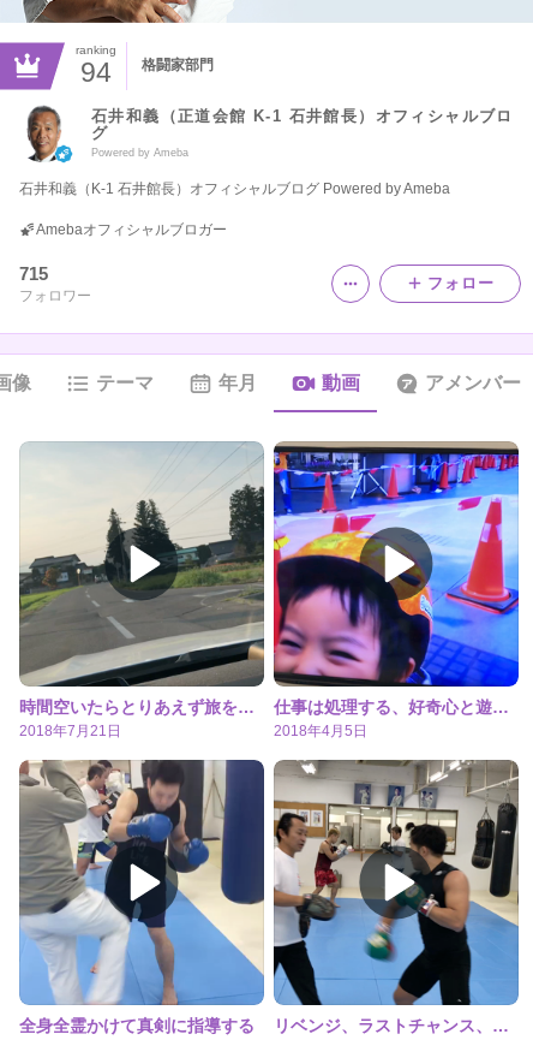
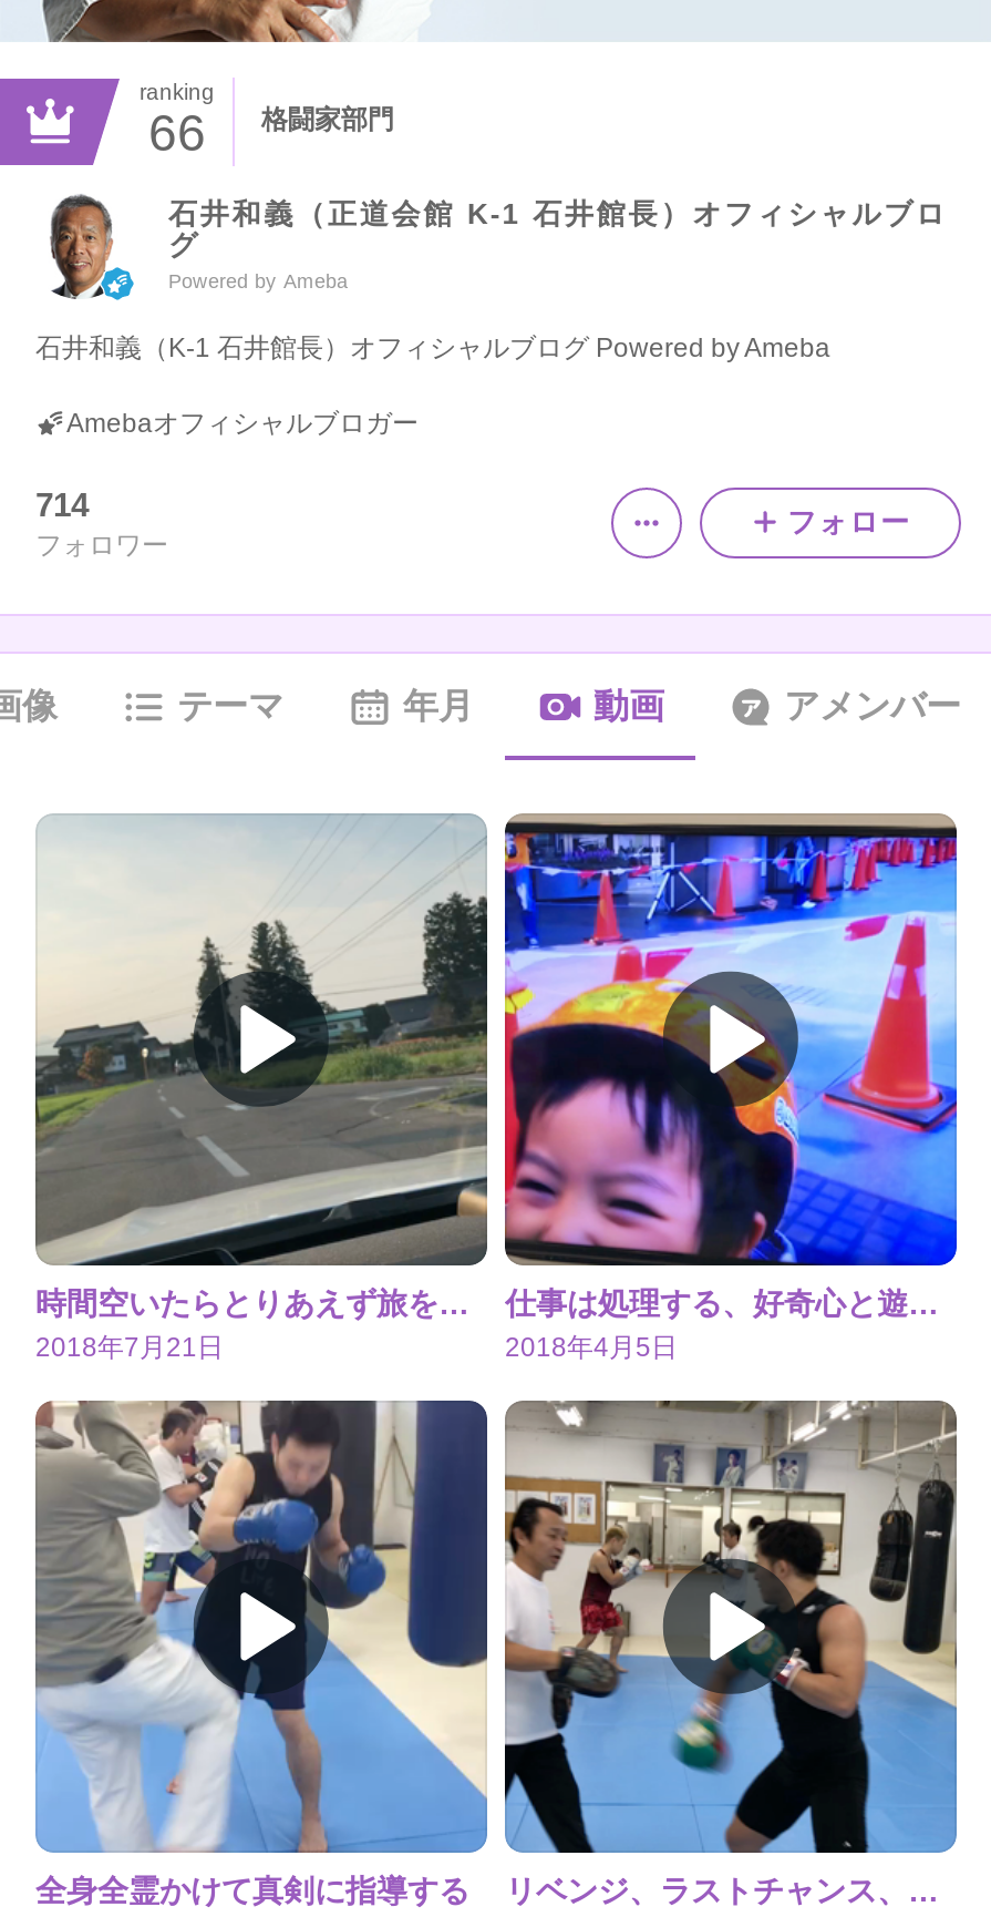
[80,57,214,88] 94 格闘家部門 -> [148,105,394,163] 66 格闘家部門
[19,263,48,284] 715 -> [35,485,89,523] 714

